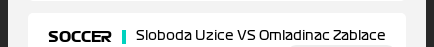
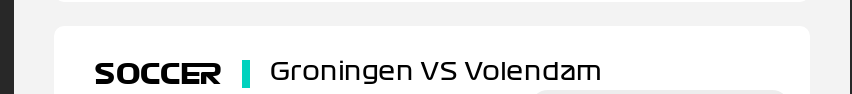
[136,30,386,42] Sloboda Uzice VS Omladinac Zablace -> [270,60,602,84] Groningen VS Volendam

